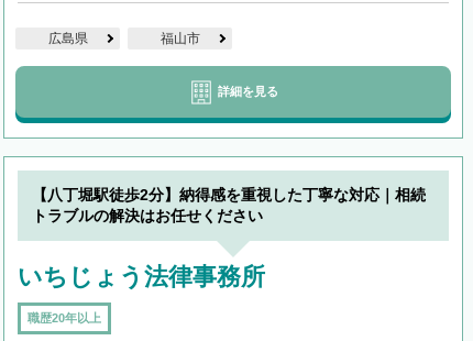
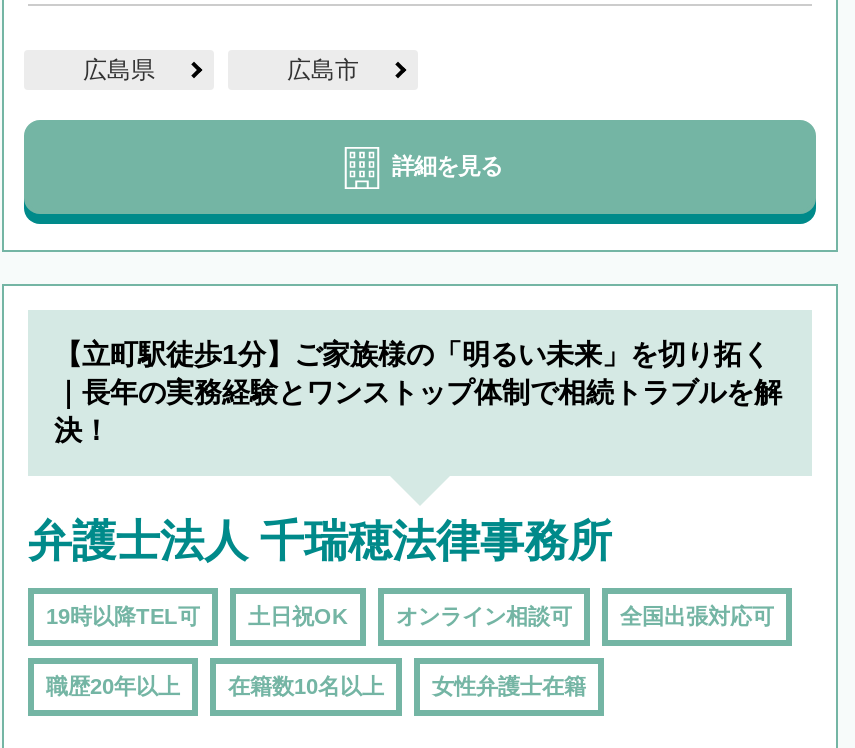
[160,31,200,47] 福山市 -> [287,56,359,84] 広島市
[18,186,426,291] 【八丁堀駅徒歩2分】納得感を重視した丁寧な対応｜相続 | トラブルの解決はお任せください | いちじょう法律事務所 -> [28,338,782,628] 【立町駅徒歩1分】ご家族様の「明るい未来」を切り拓く | ｜長年の実務経験とワンストップ体制で相続トラブルを解 | 決！ | 弁護士法人 千瑞穂法律事務所 | 19時以降TEL可 | 土日祝OK | オンライン相談可 | 全国出張対応可
none -> [228,674,586,698] 在籍数10名以上 | 女性弁護士在籍

